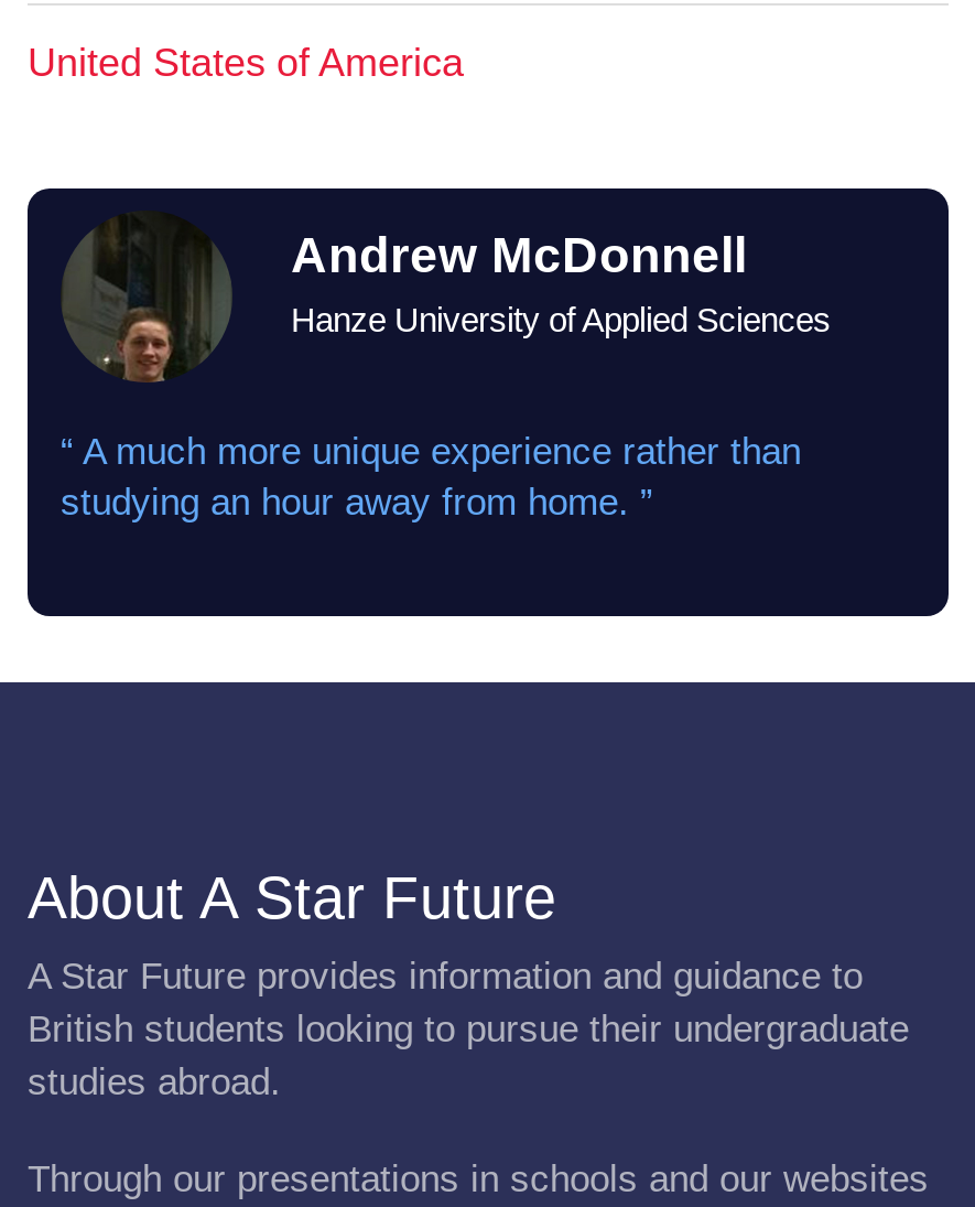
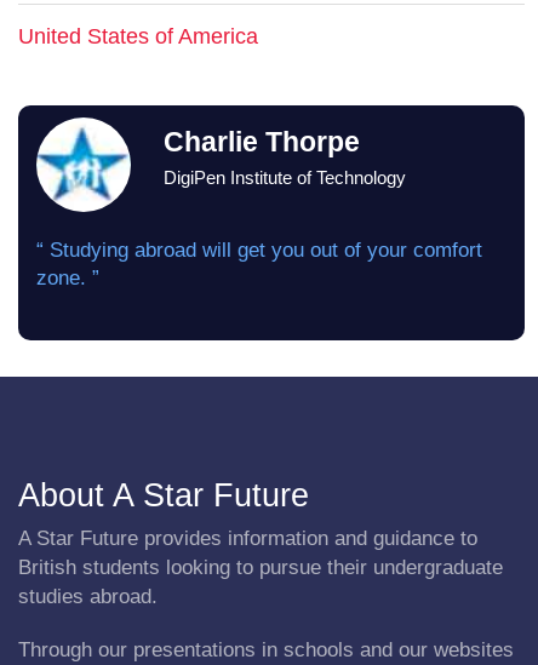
[61,211,801,524] [image] | “ A much more unique experience rather than | studying an hour away from home. ” -> [35,116,482,289] [image] | “ Studying abroad will get you out of your comfort | zone. ”
[291,228,831,338] Andrew McDonnell | Hanze University of Applied Sciences -> [163,127,405,188] Charlie Thorpe | DigiPen Institute of Technology

